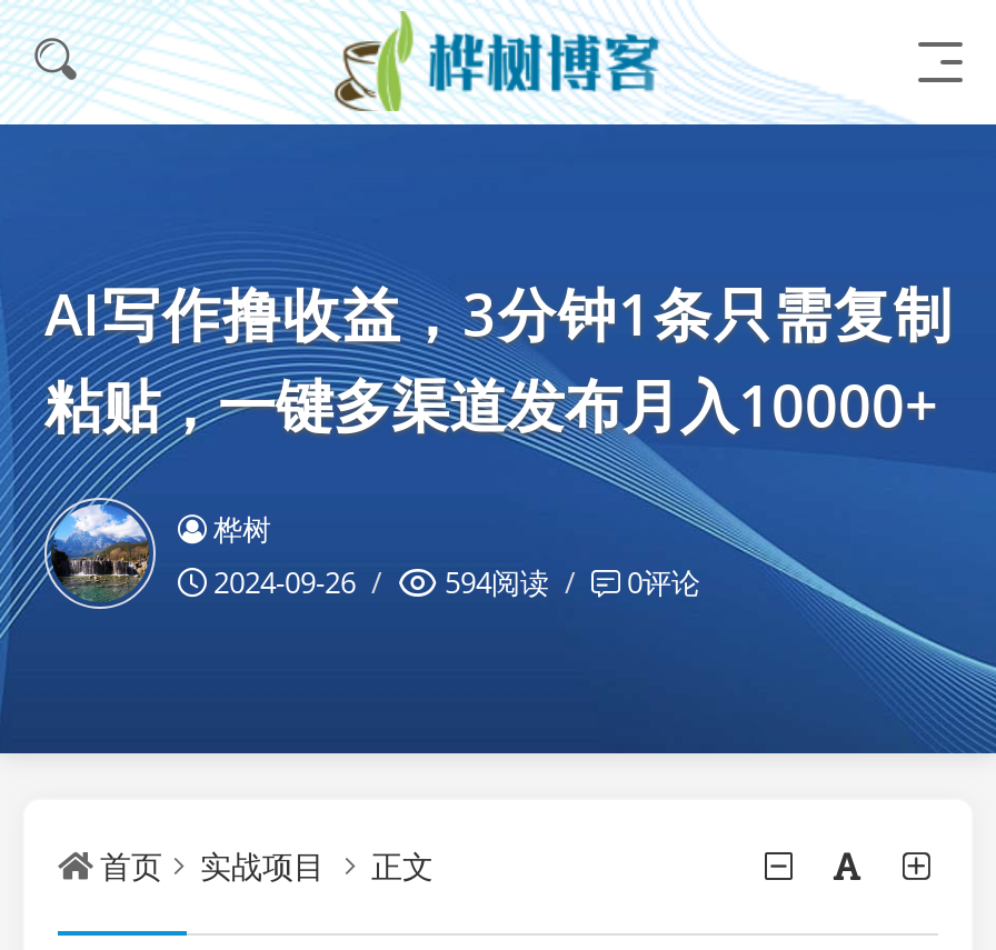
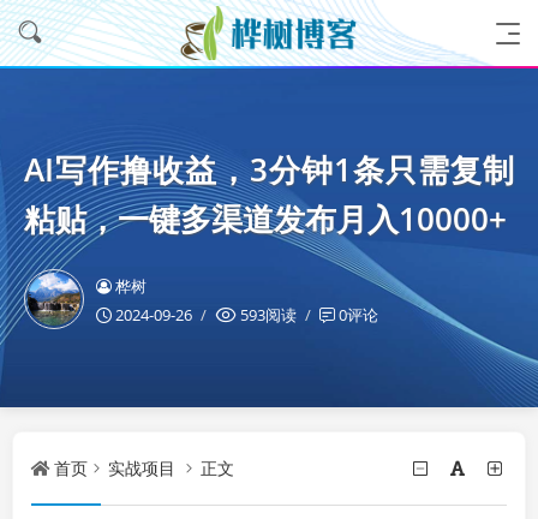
[445,561,700,601] 594阅读 0评论 -> [240,303,378,325] 593阅读 0评论

